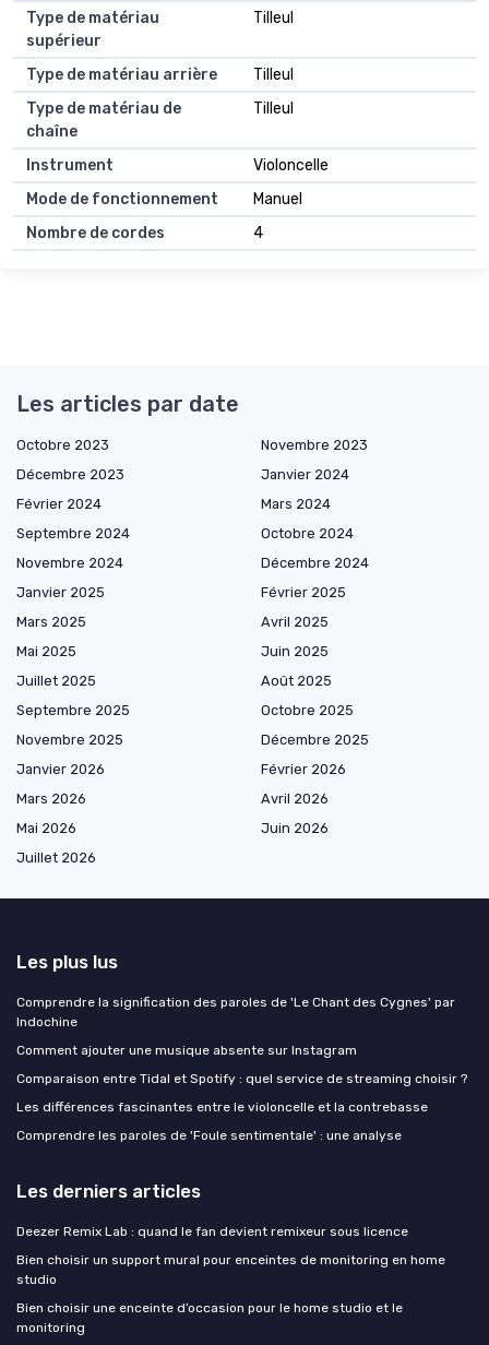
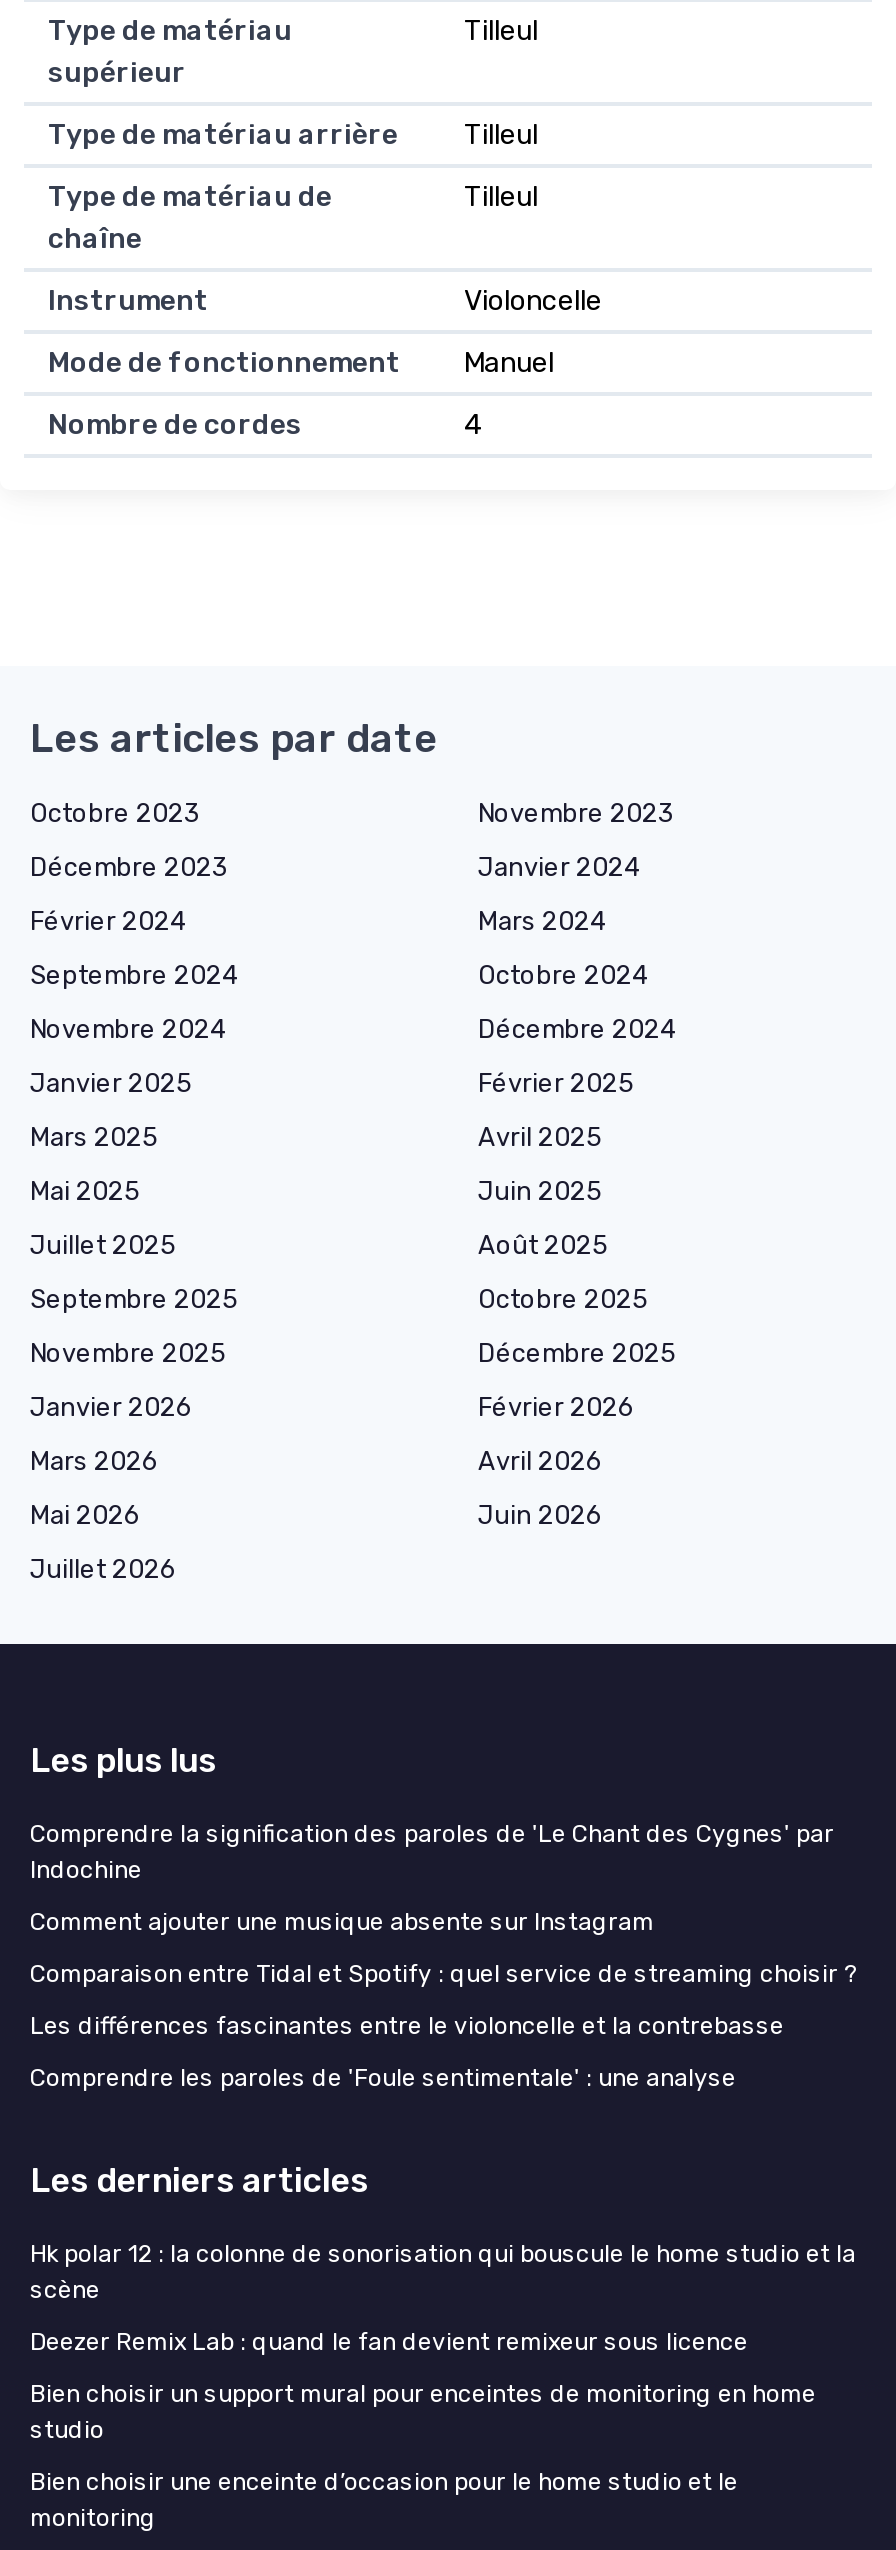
none -> [30,2240,856,2304] Hk polar 12 : la colonne de sonorisation qui bouscule le home studio et la | scène

